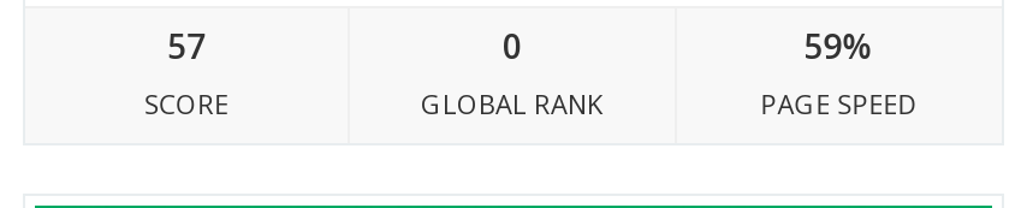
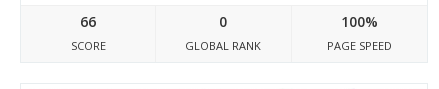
[168,22,206,67] 57 -> [80,11,96,30] 66
[804,22,874,67] 59% -> [341,11,378,30] 100%

